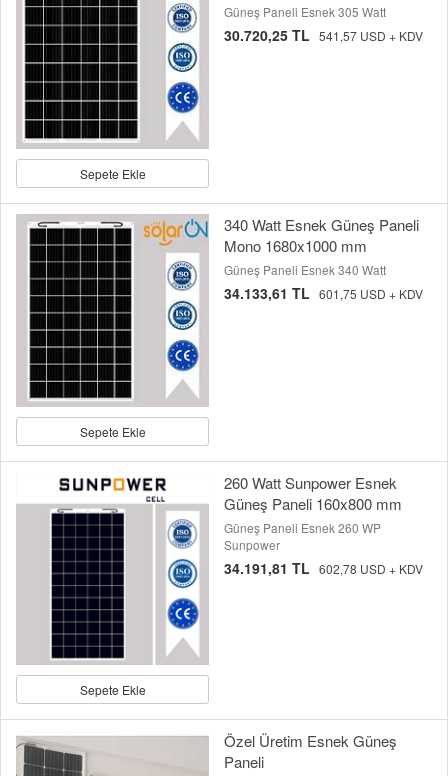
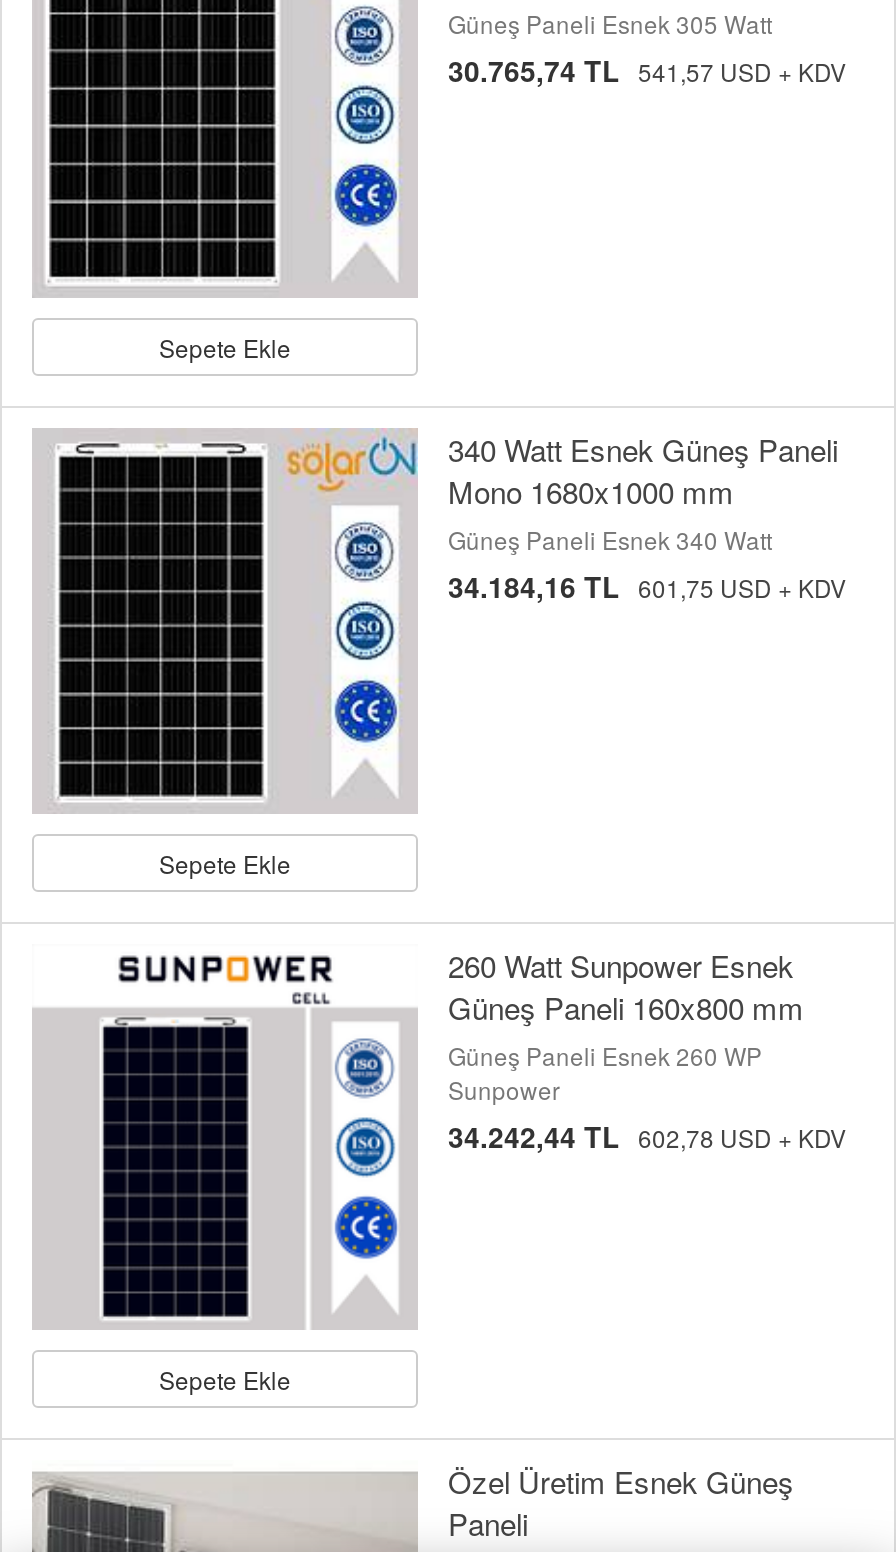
[224,25,423,45] 30.720,25 TL 541,57 USD + KDV -> [448,50,846,90] 30.765,74 TL 541,57 USD + KDV
[224,283,423,303] 34.133,61 TL 601,75 USD + KDV -> [448,566,846,606] 34.184,16 TL 601,75 USD + KDV
[224,558,423,578] 34.191,81 TL 602,78 USD + KDV -> [448,1116,846,1156] 34.242,44 TL 602,78 USD + KDV

